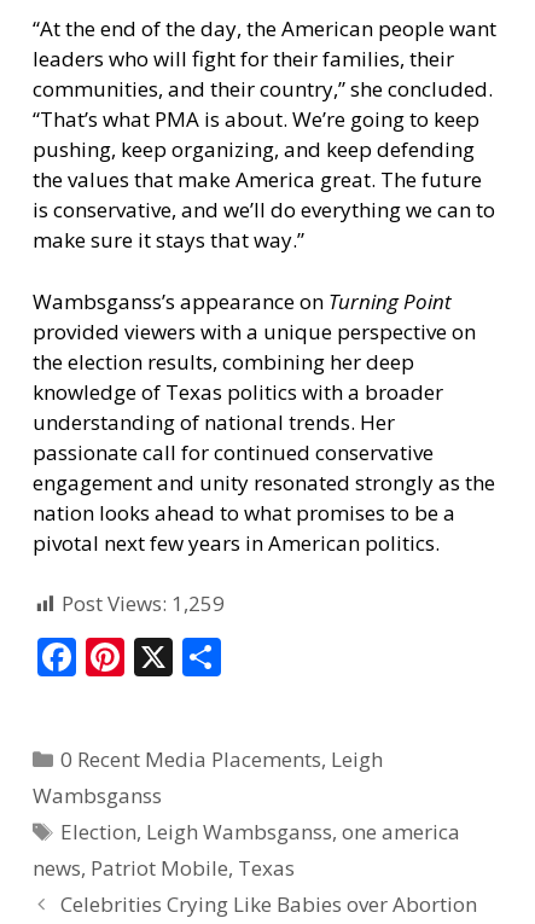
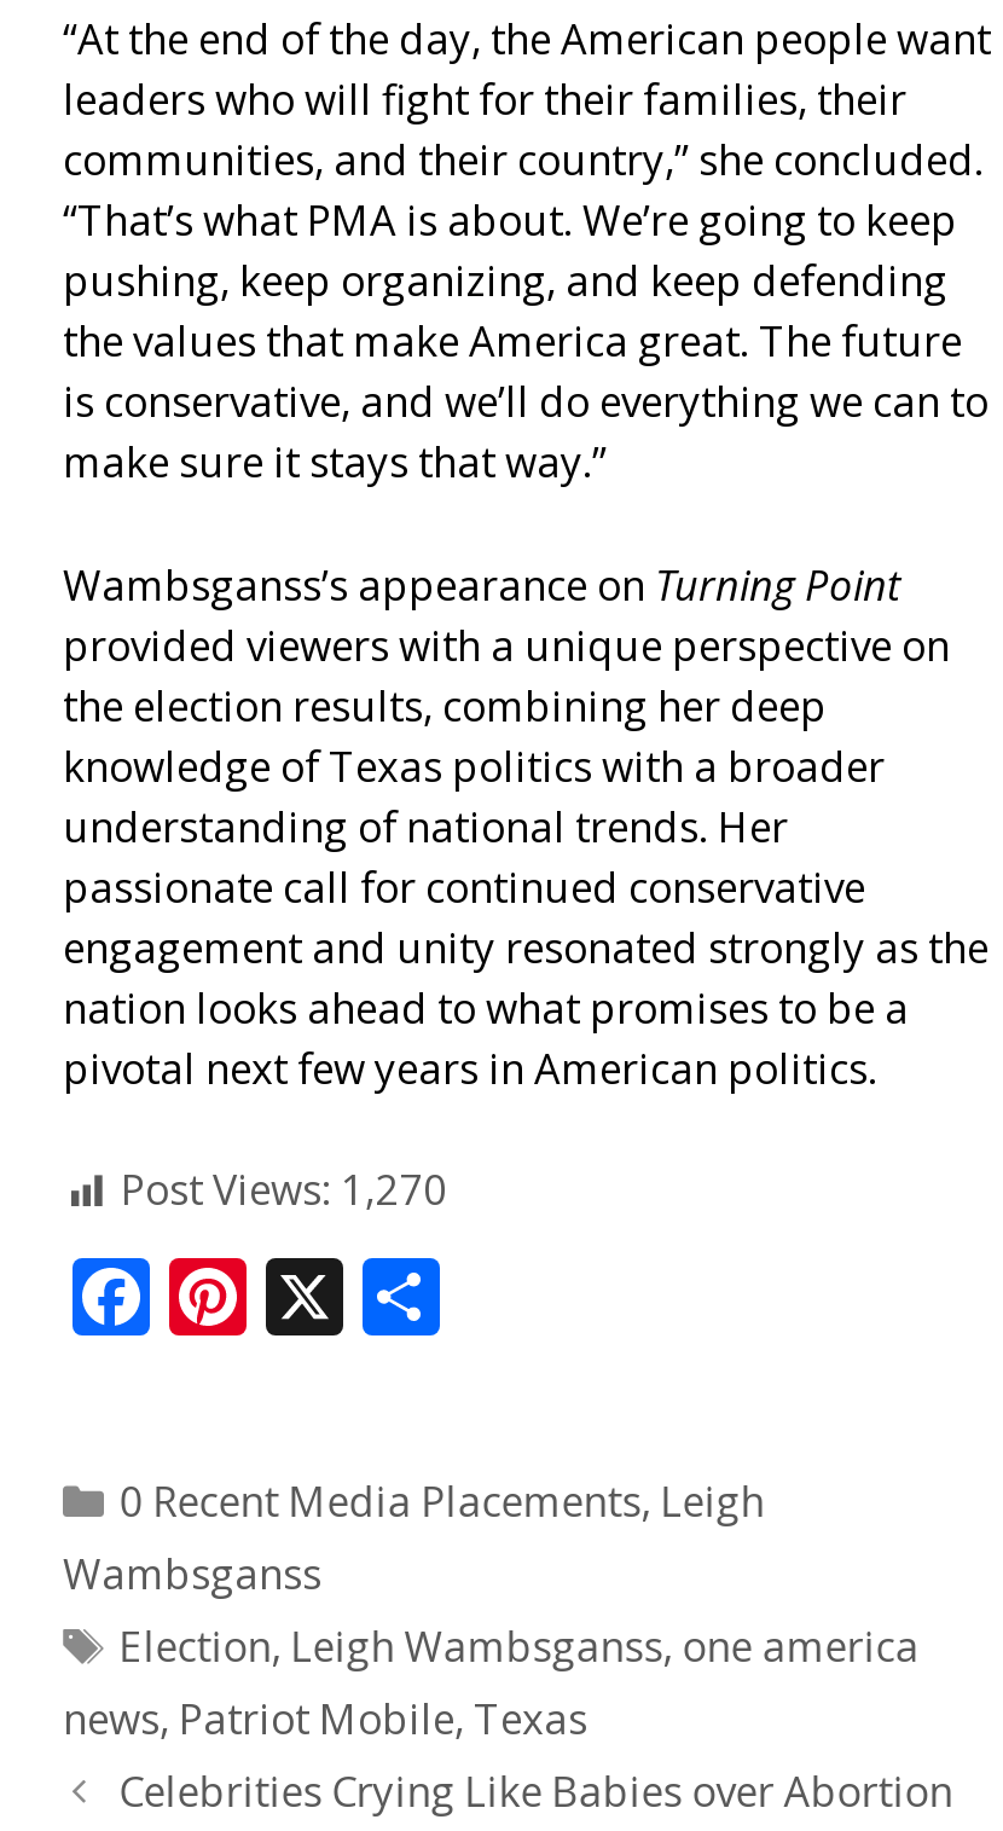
[62,590,225,618] Post Views: 1,259 -> [121,1163,447,1218] Post Views: 1,270

